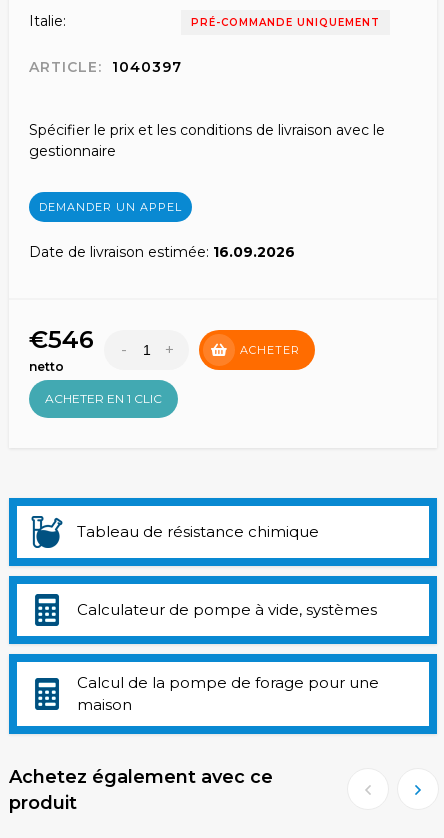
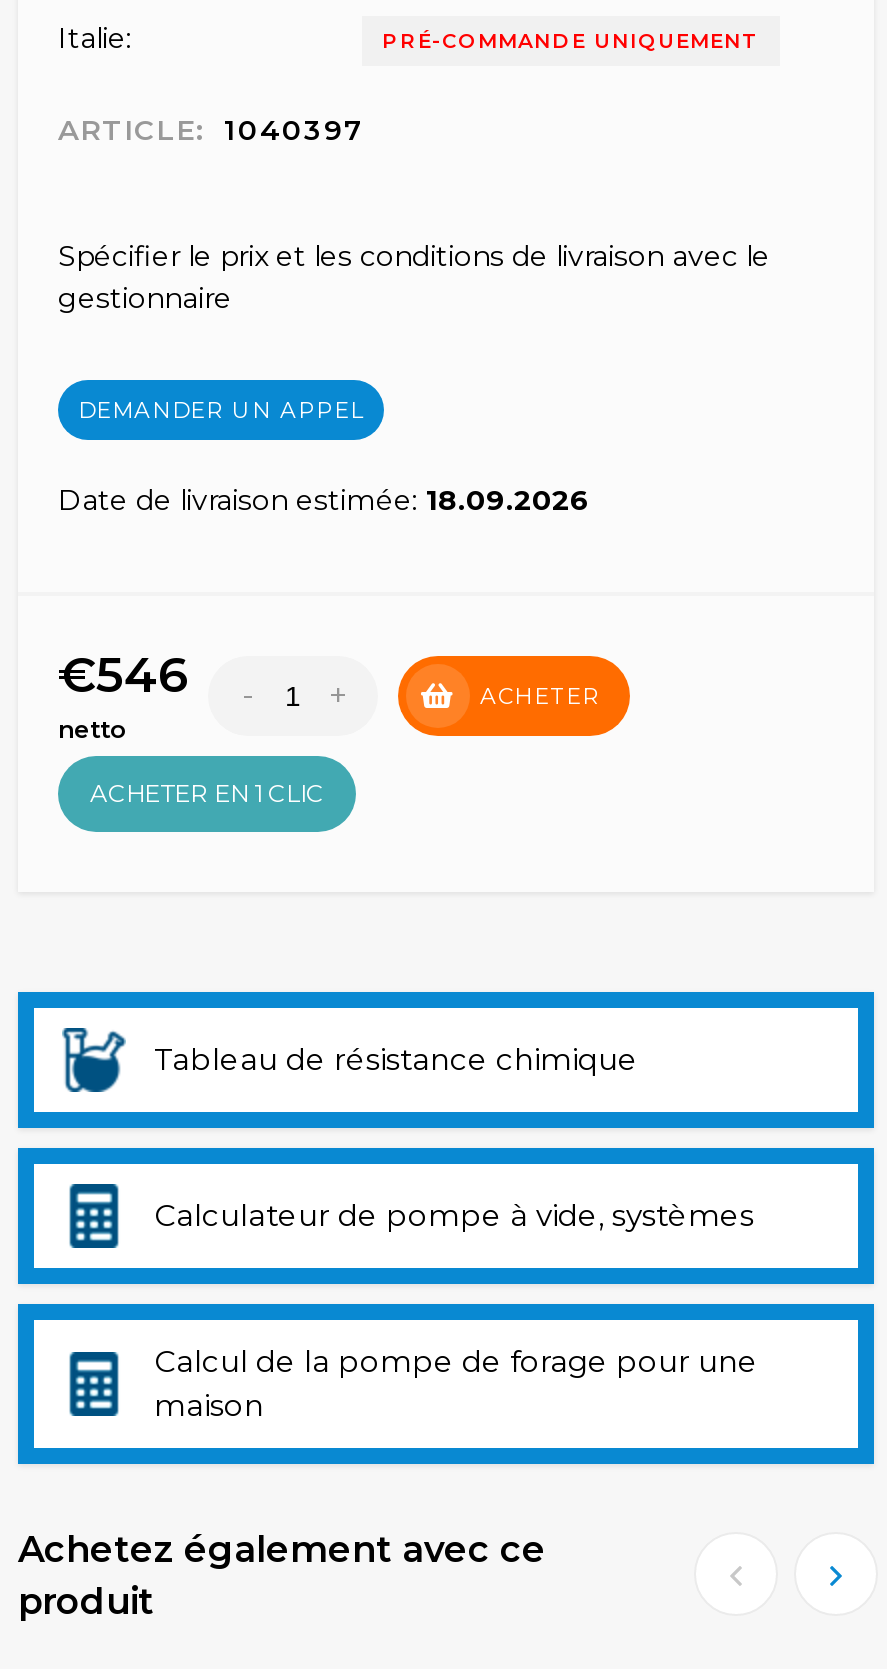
[29,243,295,261] Date de livraison estimée: 16.09.2026 -> [58,481,590,517] Date de livraison estimée: 18.09.2026

